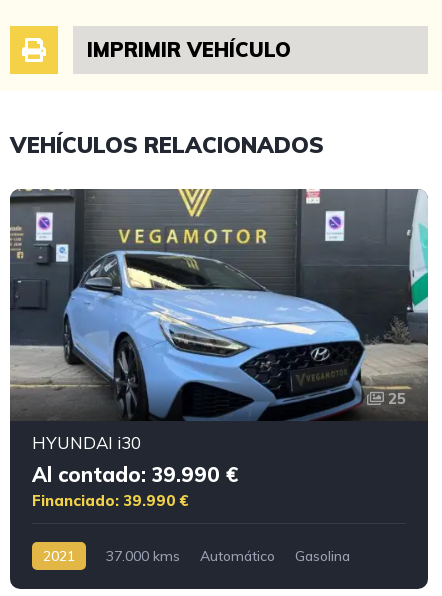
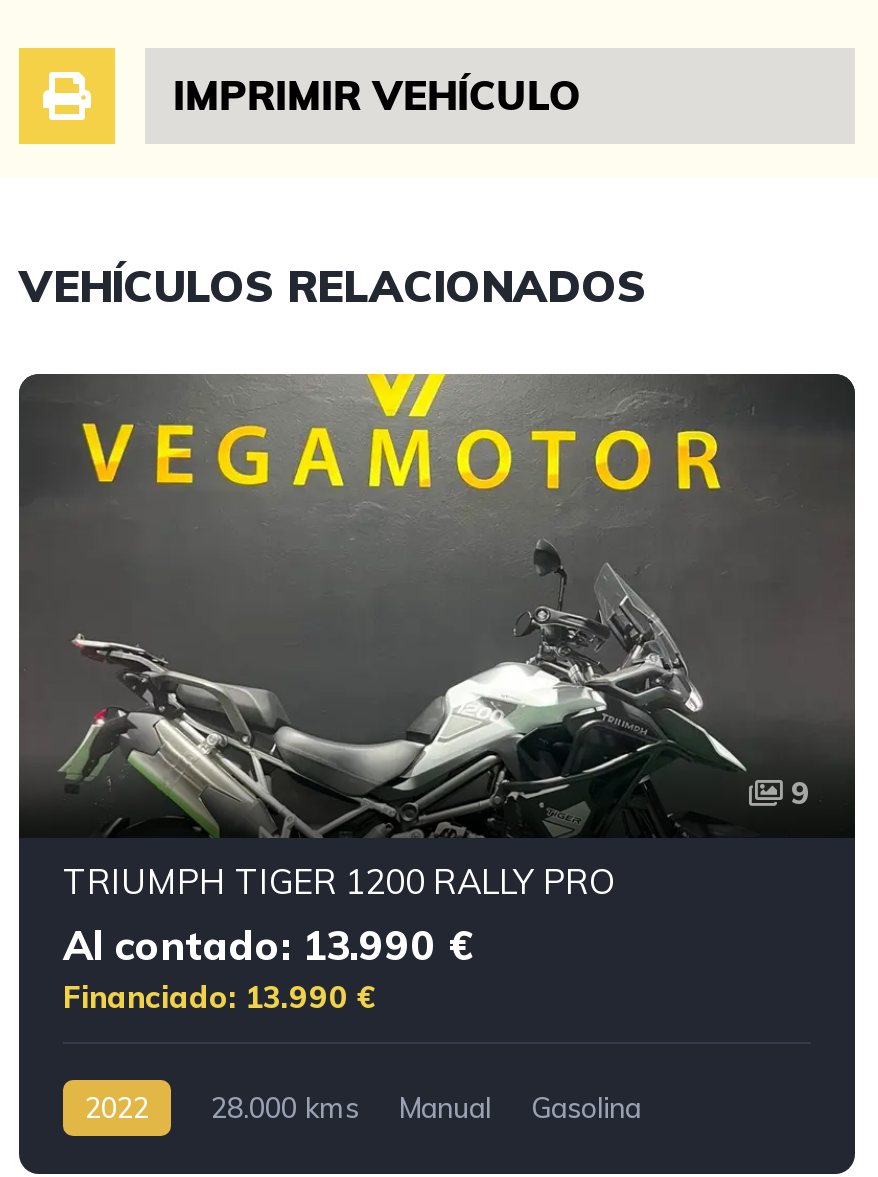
[10,188,429,421] [image] | 25 -> [19,372,857,838] [image] | 9
[32,432,238,510] HYUNDAI i30 | Al contado: 39.990 € | Financiado: 39.990 € -> [63,860,615,1016] TRIUMPH TIGER 1200 RALLY PRO | Al contado: 13.990 € | Financiado: 13.990 €
[43,547,275,565] 2021 | 37.000 kms | Automático -> [85,1090,491,1126] 2022 | 28.000 kms | Manual

